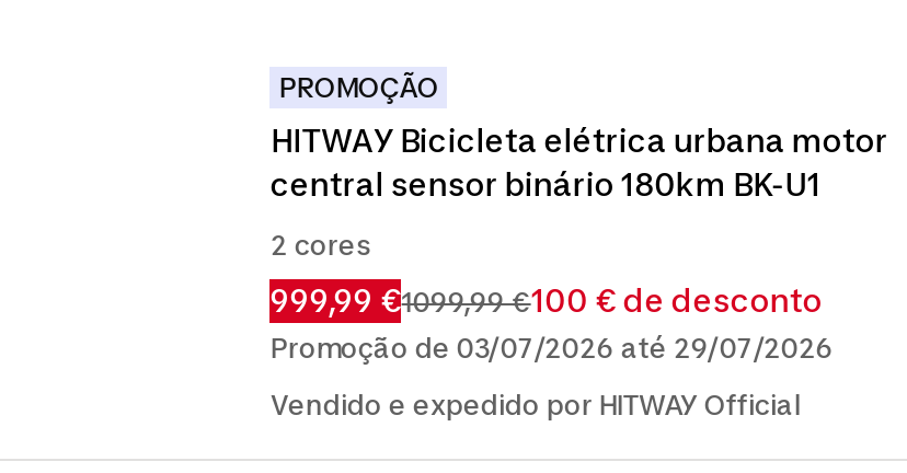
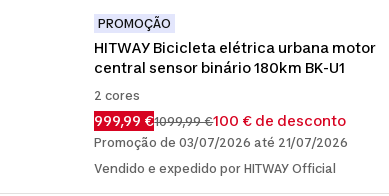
[270,332,833,365] Promoção de 03/07/2026 até 29/07/2026 -> [94,135,348,150] Promoção de 03/07/2026 até 21/07/2026

